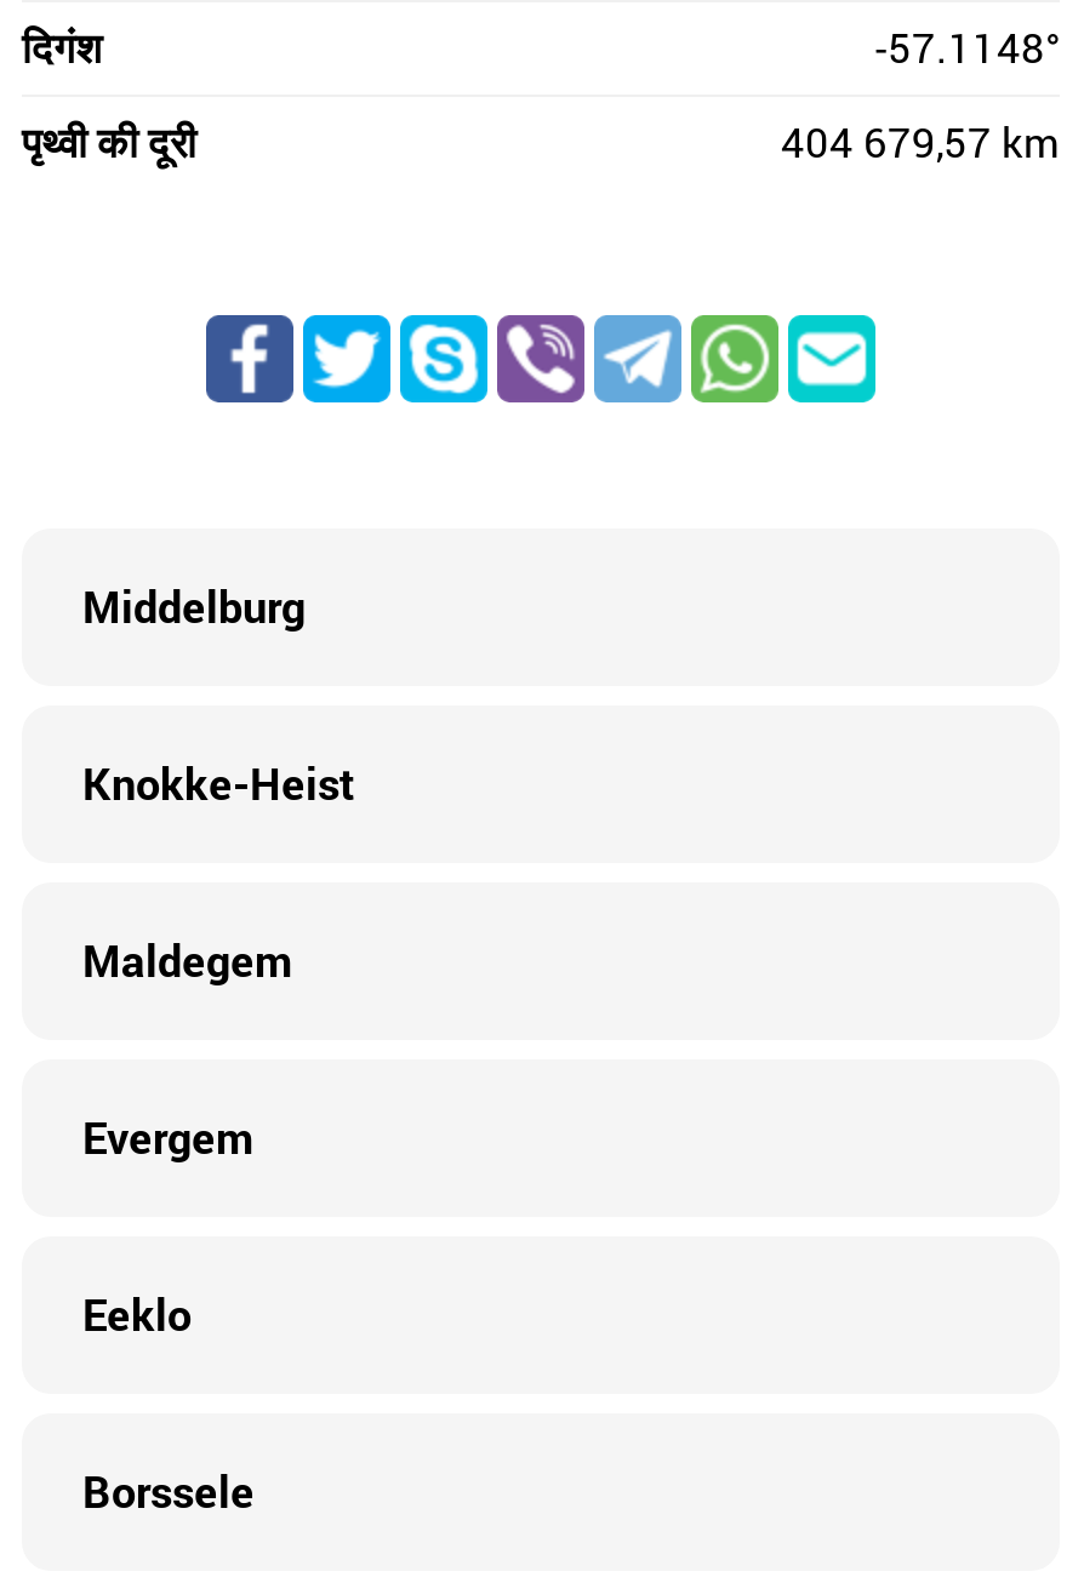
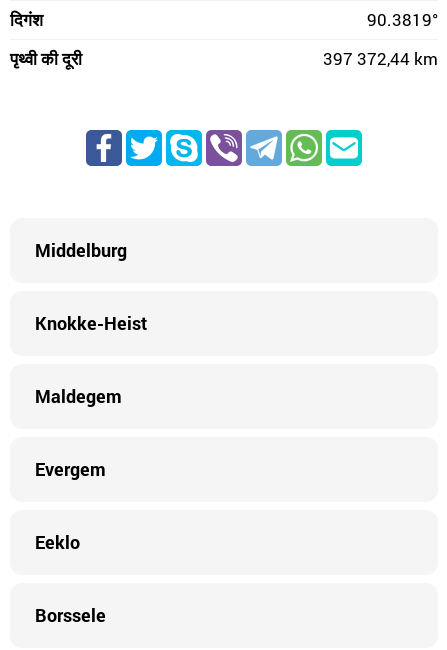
[875,19,1060,75] -57.1148° -> [367,8,438,31] 90.3819°
[781,114,1060,170] 404 679,57 km -> [323,47,438,70] 397 372,44 km

